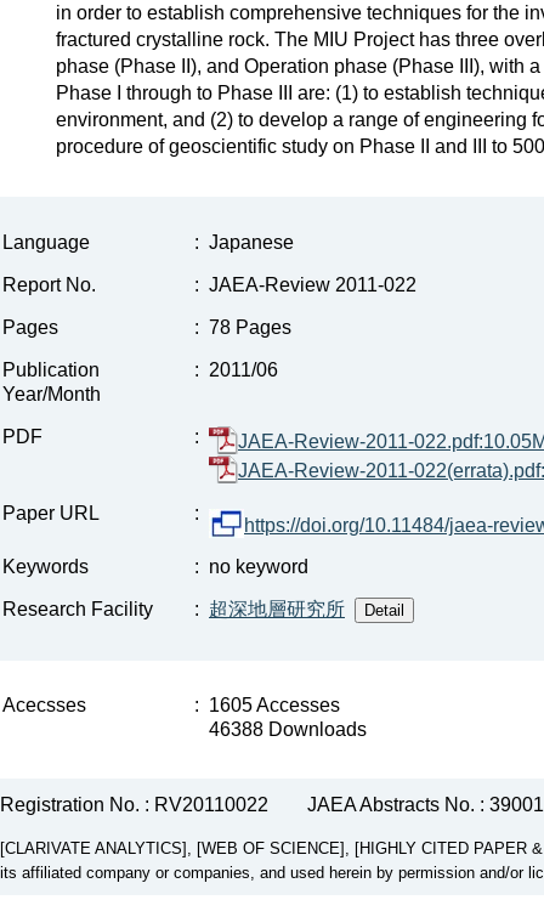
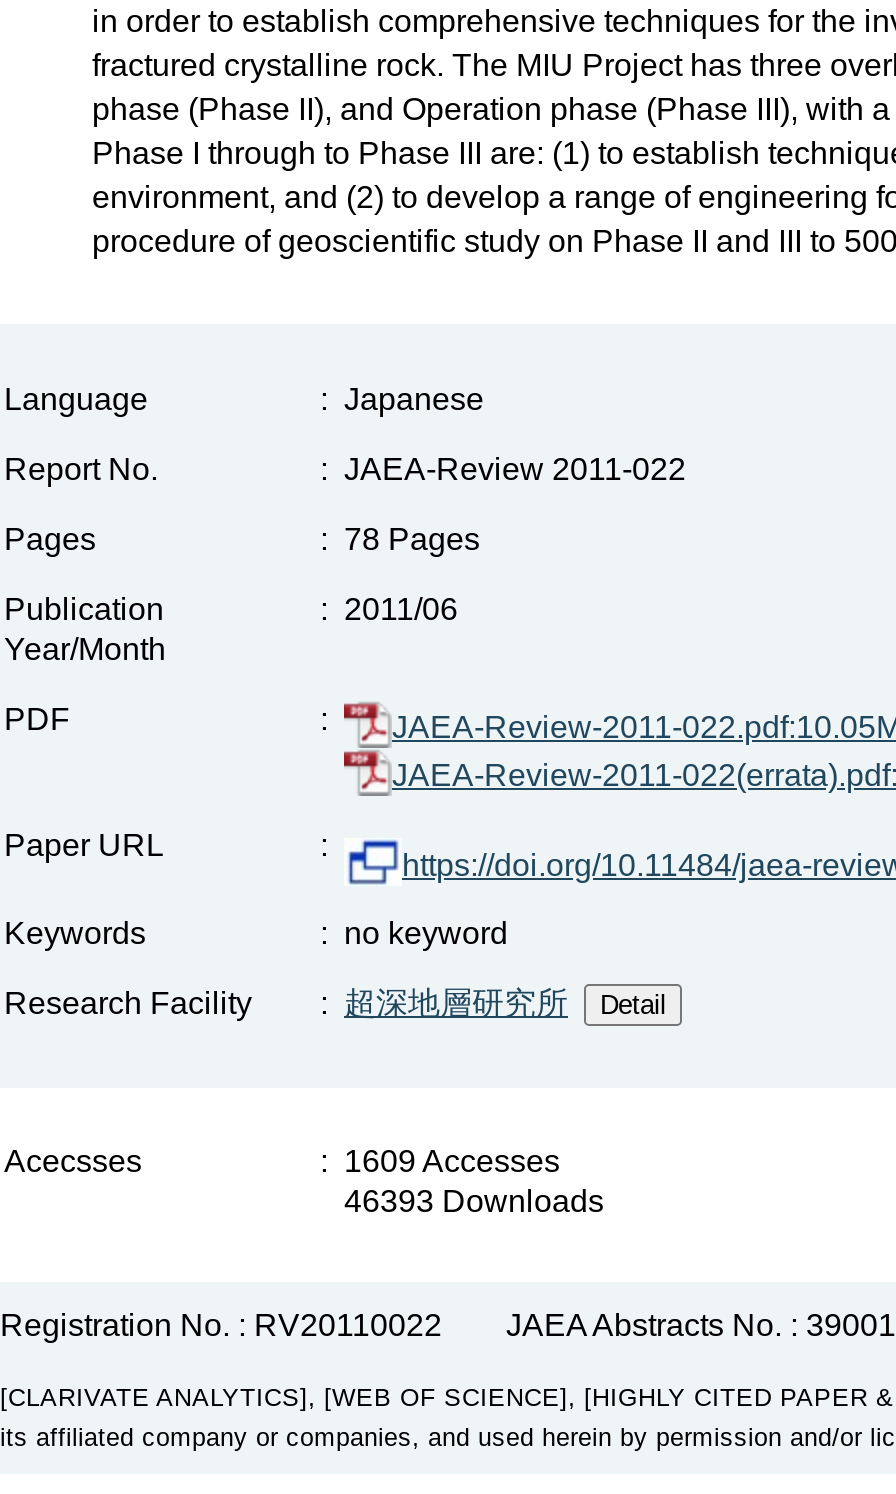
[194,695,340,716] : 1605 Accesses -> [320,1144,560,1178] : 1609 Accesses
[209,719,367,740] 46388 Downloads -> [344,1184,604,1218] 46393 Downloads

